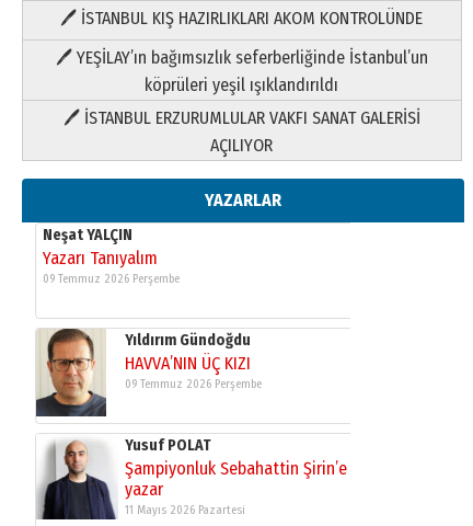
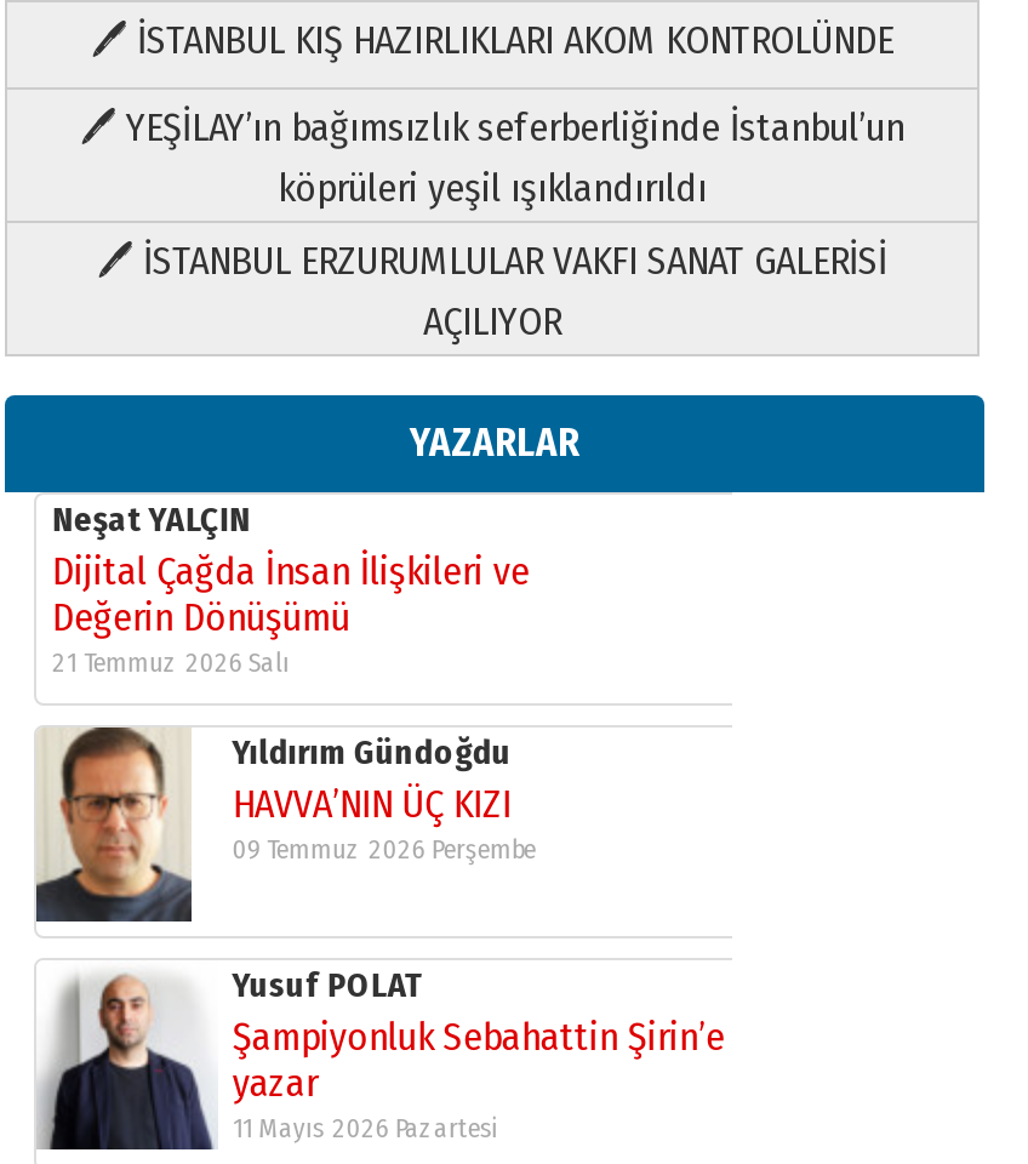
[43,248,180,286] Yazarı Tanıyalım | 09 Temmuz 2026 Perşembe -> [52,549,529,679] Dijital Çağda İnsan İlişkileri ve | Değerin Dönüşümü | 21 Temmuz 2026 Salı

